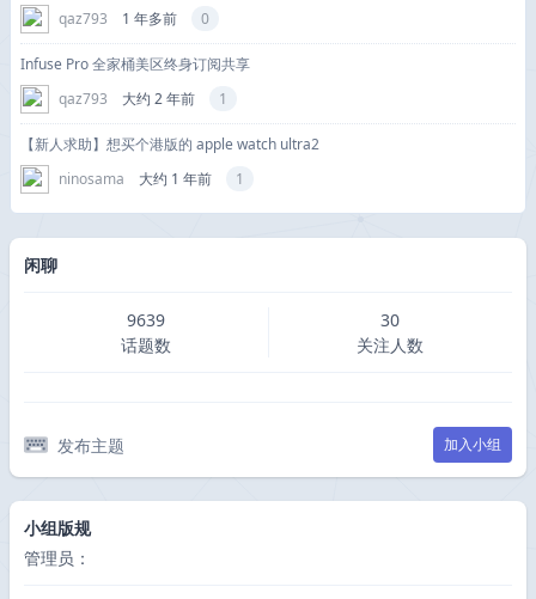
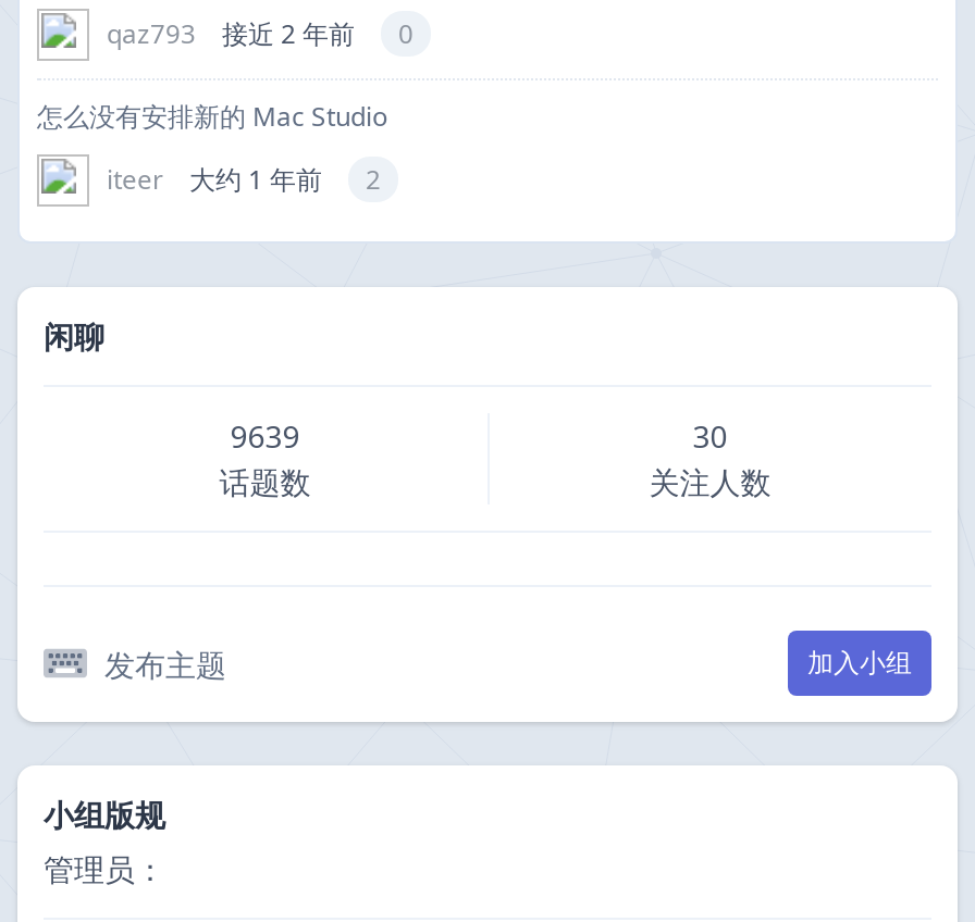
[59,8,209,29] qaz793 1 年多前 0 -> [107,15,414,52] qaz793 接近 2 年前 0
[20,54,319,189] Infuse Pro 全家桶美区终身订阅共享 | qaz793 | 大约 2 年前 | 1 | 【新人求助】想买个港版的 apple watch ultra2 | ninosama -> [37,98,387,198] 怎么没有安排新的 Mac Studio | iteer
[236,169,244,189] 1 -> [366,161,381,198] 2

